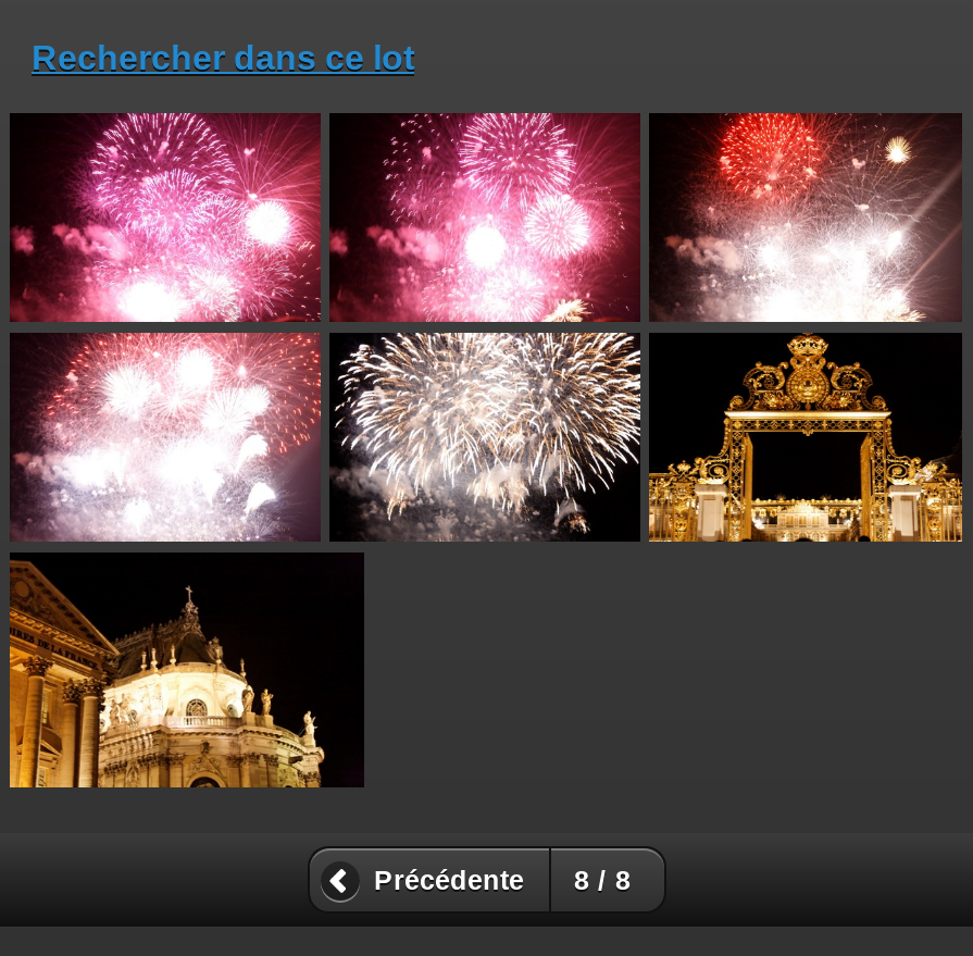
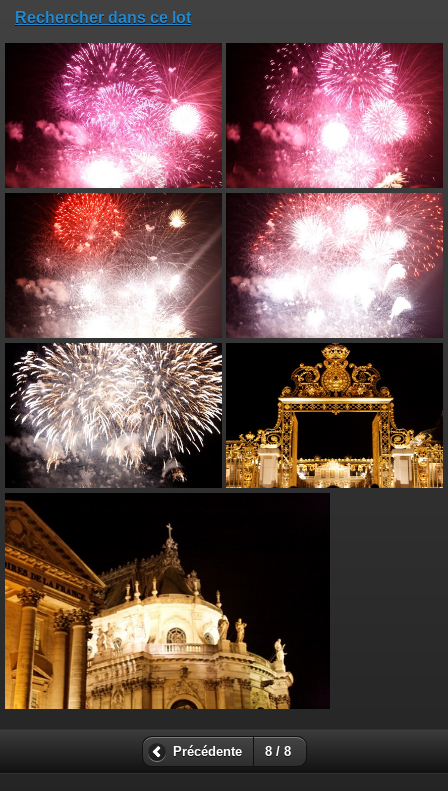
[10,111,964,790] [image] -> [4,42,444,710] [image]

